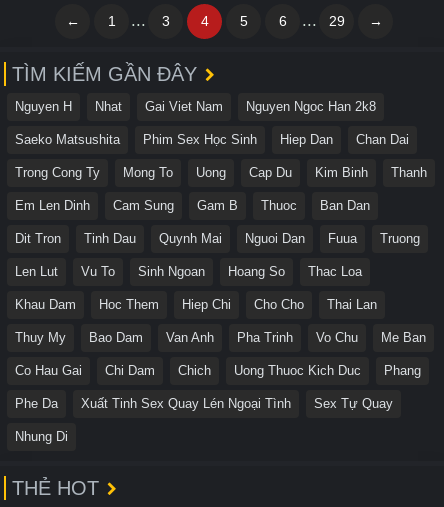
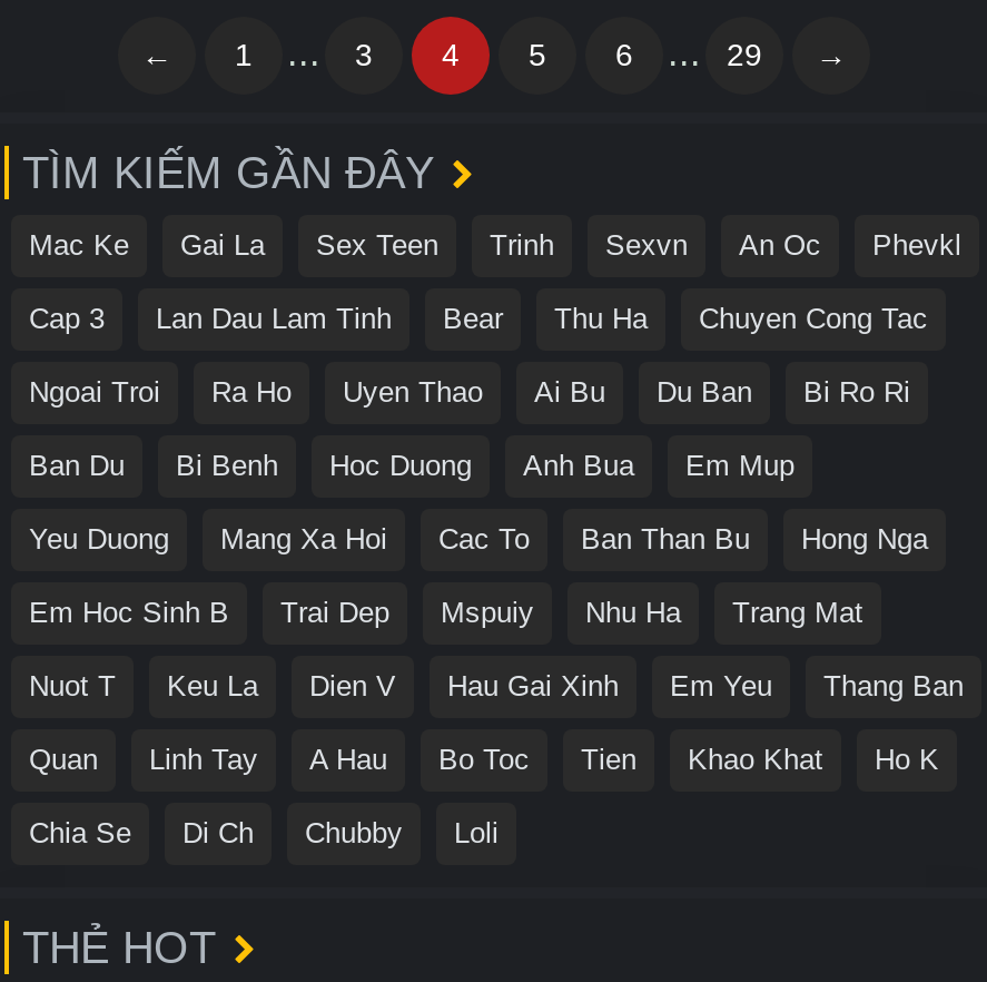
[15,99,427,444] Nguyen H | Nhat | Gai Viet Nam | Nguyen Ngoc Han 2k8 | Saeko Matsushita | Phim Sex Học Sinh | Hiep Dan | Chan Dai | Trong Cong Ty | Mong To | Uong | Cap Du | Kim Binh | Thanh | Em Len Dinh | Cam Sung | Gam B | Thuoc | Ban Dan | Dit Tron | Tinh Dau | Quynh Mai | Nguoi Dan | Fuua | Truong | Len Lut | Vu To | Sinh Ngoan | Hoang So | Thac Loa | Khau Dam | Hoc Them | Hiep Chi | Cho Cho | Thai Lan | Thuy My | Bao Dam | Van Anh | Pha Trinh | Vo Chu | Me Ban | Co Hau Gai | Chi Dam | Chich | Uong Thuoc Kich Duc | Phang | Phe Da | Xuất Tinh Sex Quay Lén Ngoại Tình | Sex Tự Quay | Nhung Di -> [29,228,964,849] Mac Ke | Gai La | Sex Teen | Trinh | Sexvn | An Oc | Phevkl | Cap 3 | Lan Dau Lam Tinh | Bear | Thu Ha | Chuyen Cong Tac | Ngoai Troi | Ra Ho | Uyen Thao | Ai Bu | Du Ban | Bi Ro Ri | Ban Du | Bi Benh | Hoc Duong | Anh Bua | Em Mup | Yeu Duong | Mang Xa Hoi | Cac To | Ban Than Bu | Hong Nga | Em Hoc Sinh B | Trai Dep | Mspuiy | Nhu Ha | Trang Mat | Nuot T | Keu La | Dien V | Hau Gai Xinh | Em Yeu | Thang Ban | Quan | Linh Tay | A Hau | Bo Toc | Tien | Khao Khat | Ho K | Chia Se | Di Ch | Chubby | Loli

